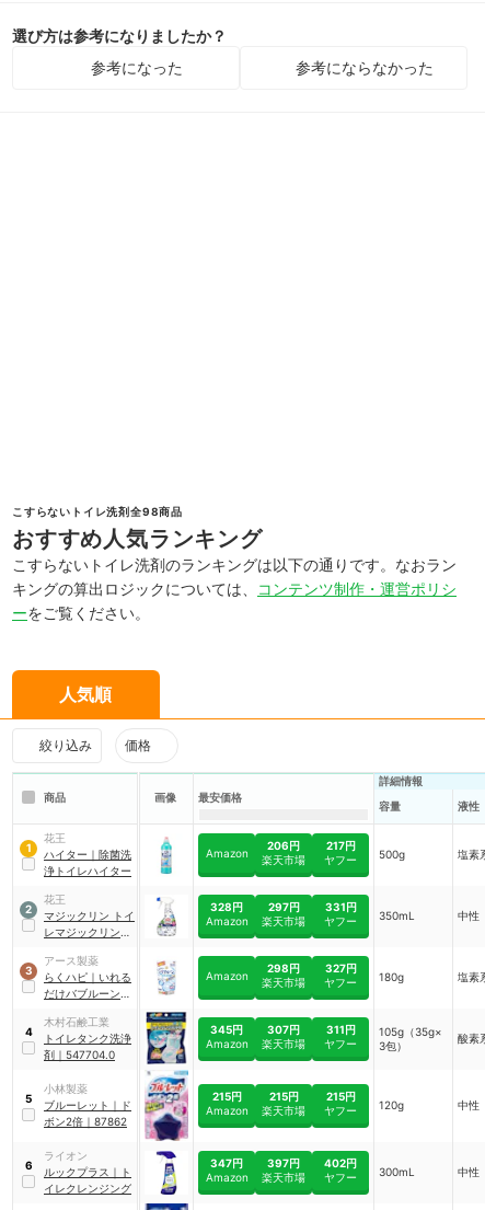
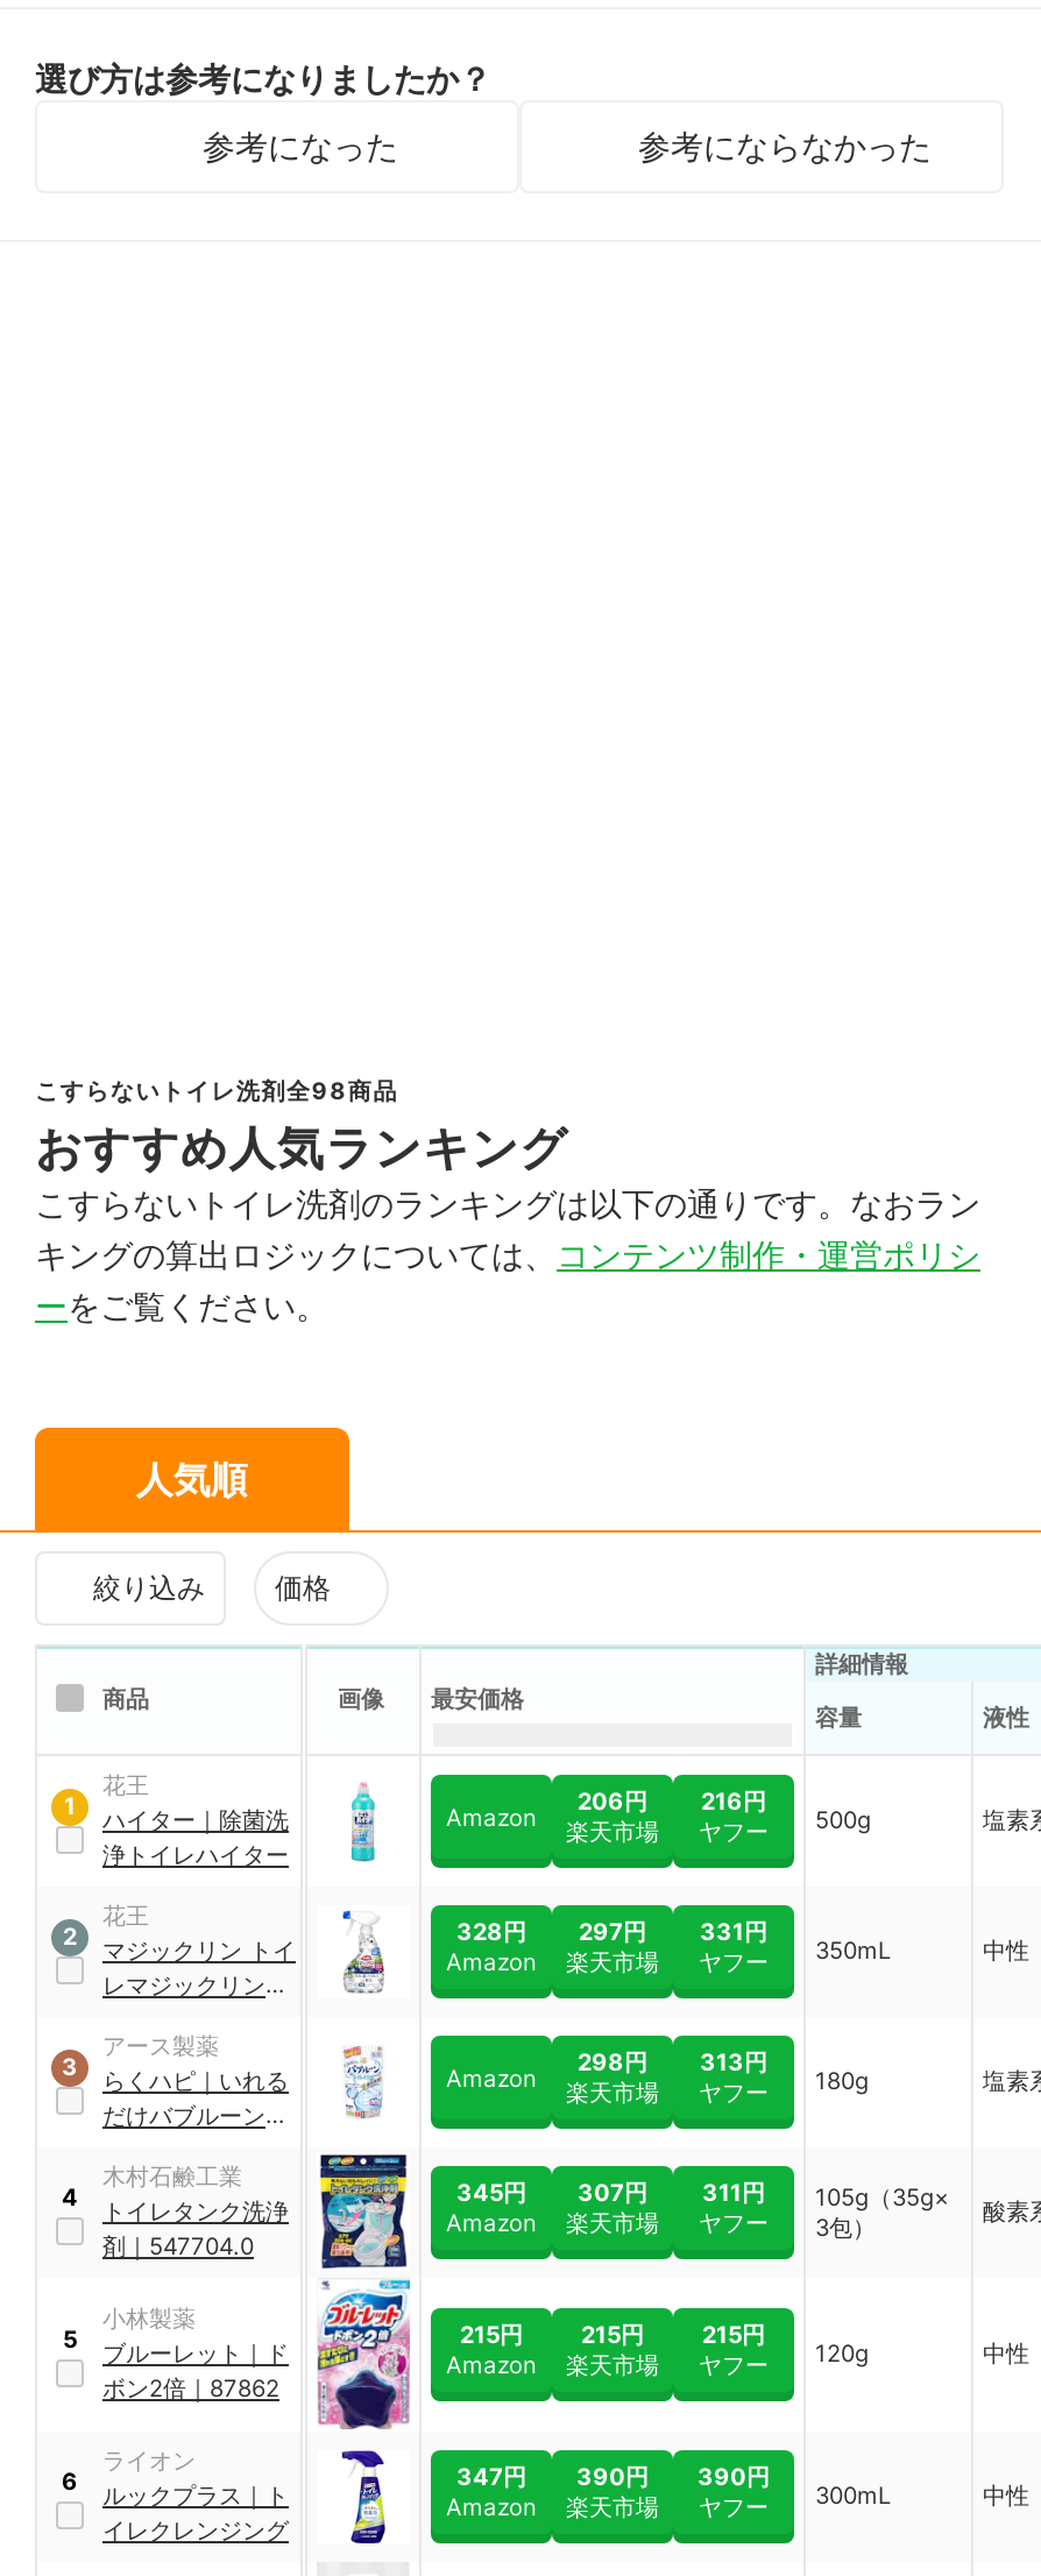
[267,839,355,852] 206円 217円 -> [578,1787,766,1815] 206円 216円
[267,962,356,975] 298円 327円 -> [578,2048,767,2076] 298円 313円
[267,1157,300,1170] 397円 -> [576,2463,649,2491] 390円
[324,1157,357,1170] 402円 -> [697,2463,770,2491] 390円

